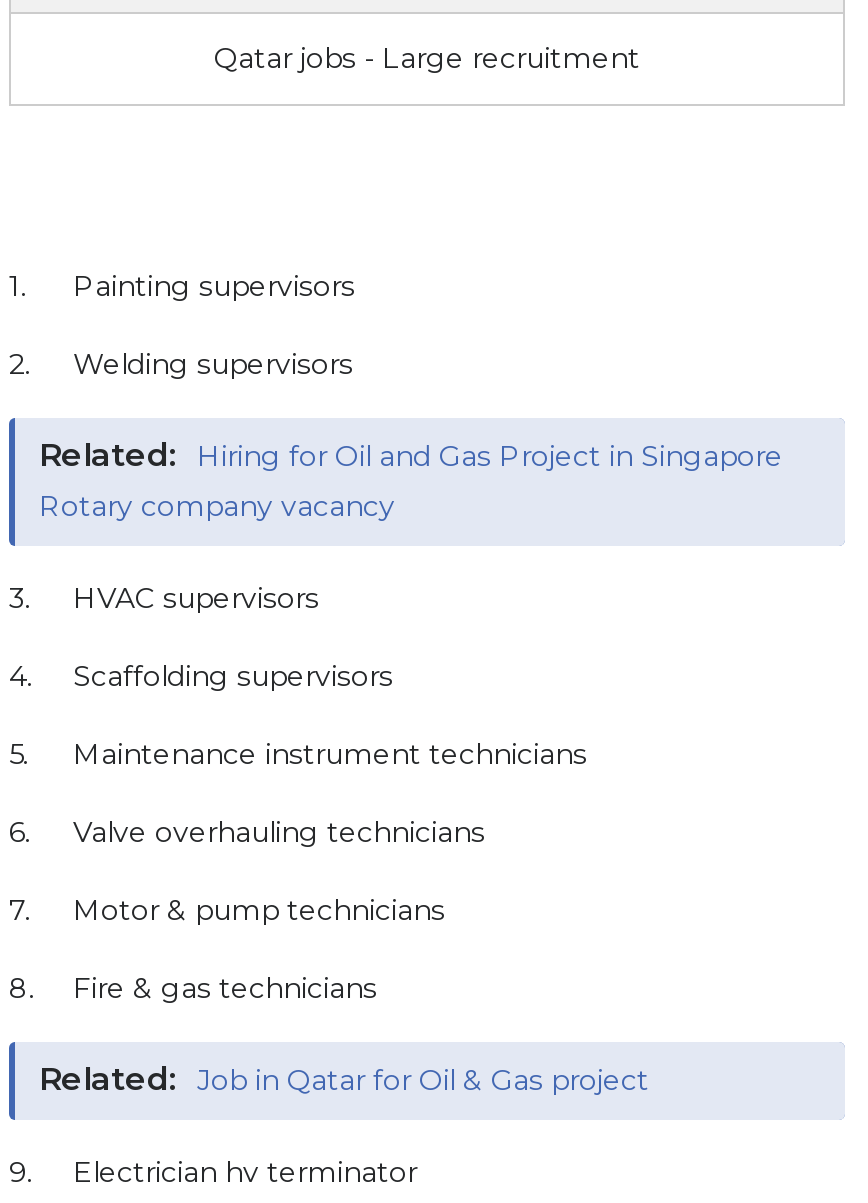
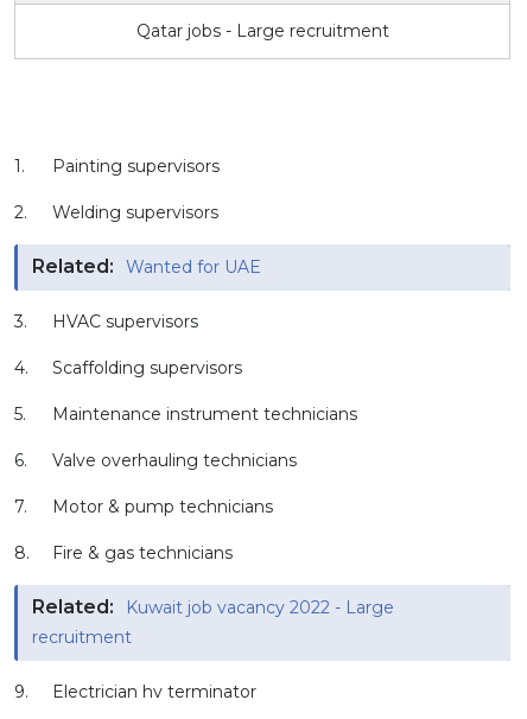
[39,436,783,524] Related: Hiring for Oil and Gas Project in Singapore | Rotary company vacancy -> [32,255,261,278] Related: Wanted for UAE
moved [9,580,587,1006] -> [14,311,357,564]: 3. | HVAC supervisors | 4. | ... | 8. | Fire & gas technicians
[39,1060,649,1098] Related: Job in Qatar for Oil & Gas project -> [32,596,394,648] Related: Kuwait job vacancy 2022 - Large | recruitment

